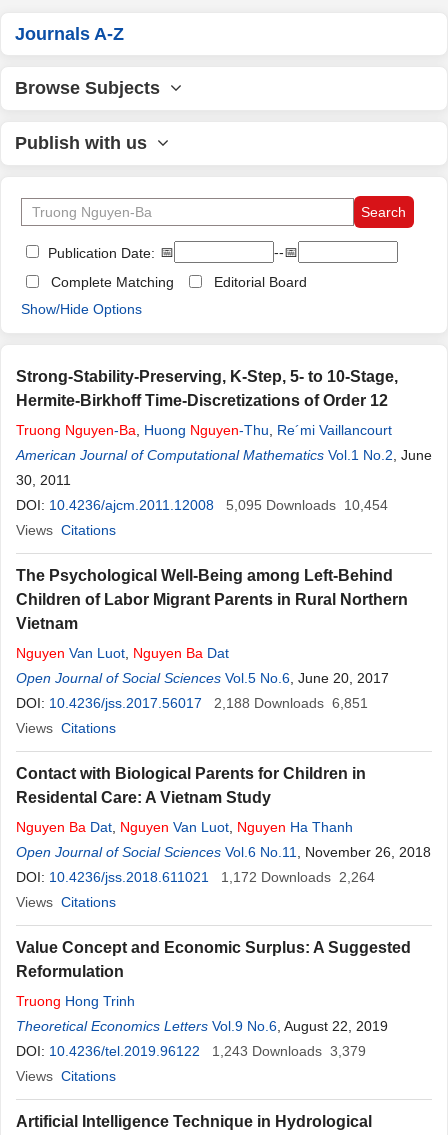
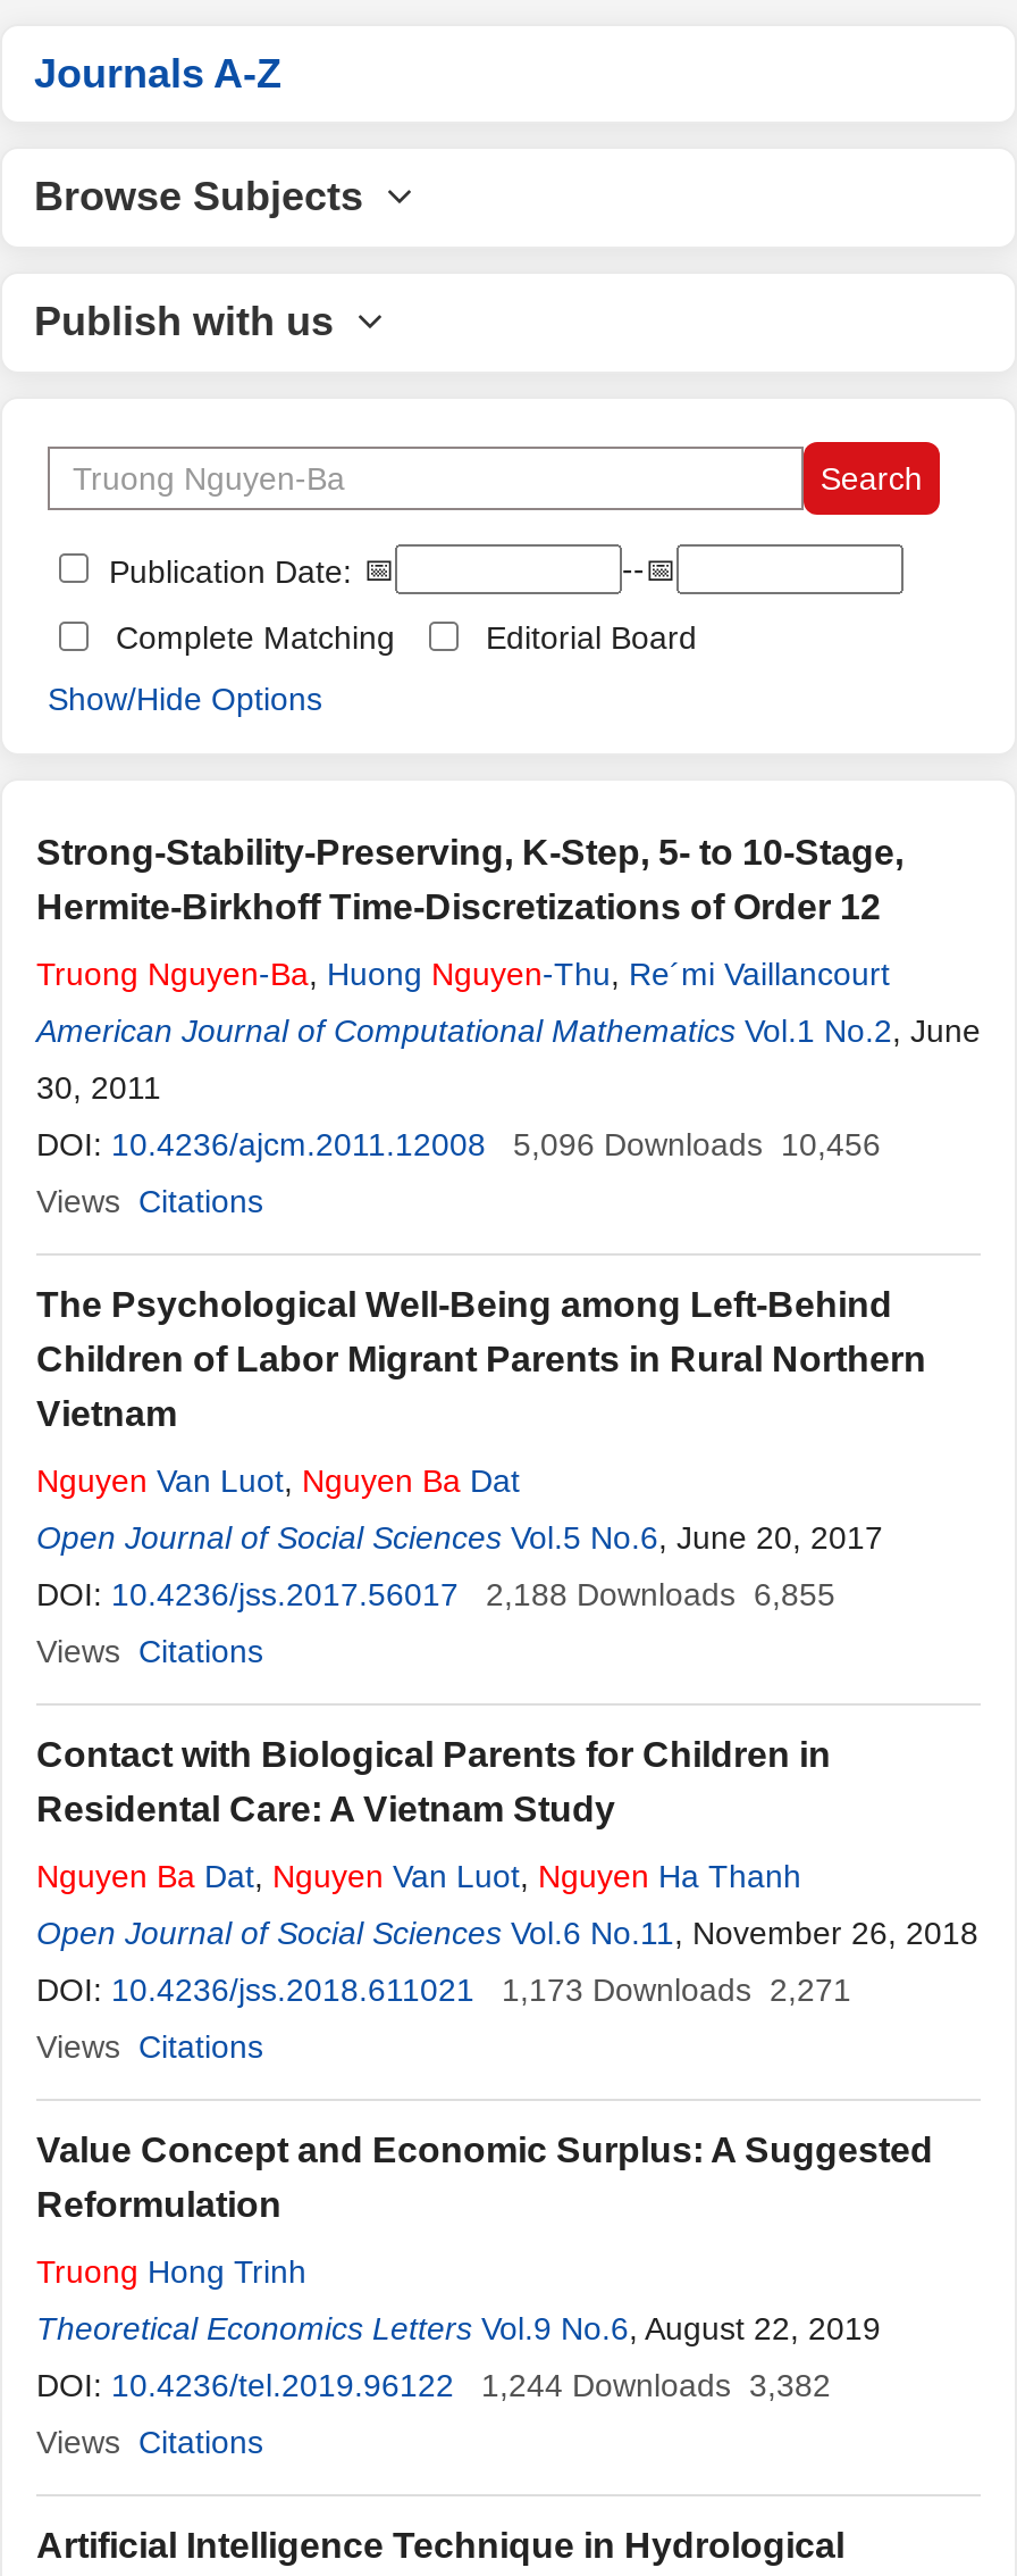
[16,497,388,513] DOI: 10.4236/ajcm.2011.12008 5,095 Downloads 10,454 -> [36,1126,881,1162] DOI: 10.4236/ajcm.2011.12008 5,096 Downloads 10,456
[16,695,368,711] DOI: 10.4236/jss.2017.56017 2,188 Downloads 6,851 -> [36,1576,835,1612] DOI: 10.4236/jss.2017.56017 2,188 Downloads 6,855
[16,869,375,885] DOI: 10.4236/jss.2018.611021 1,172 Downloads 2,264 -> [36,1971,851,2008] DOI: 10.4236/jss.2018.611021 1,173 Downloads 2,271
[16,1043,366,1059] DOI: 10.4236/tel.2019.96122 1,243 Downloads 3,379 -> [36,2367,831,2403] DOI: 10.4236/tel.2019.96122 1,244 Downloads 3,382

